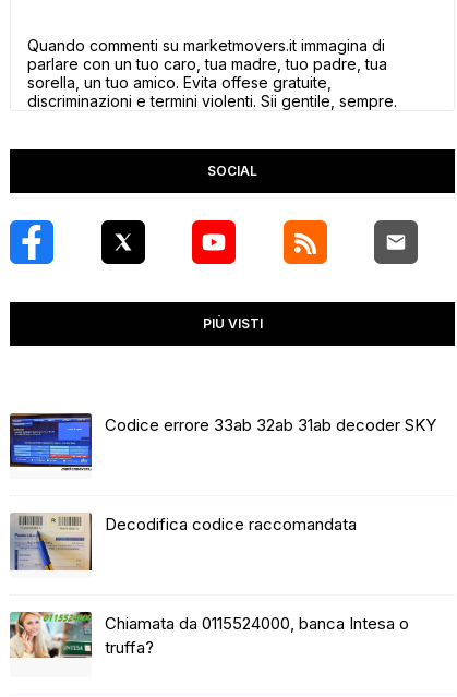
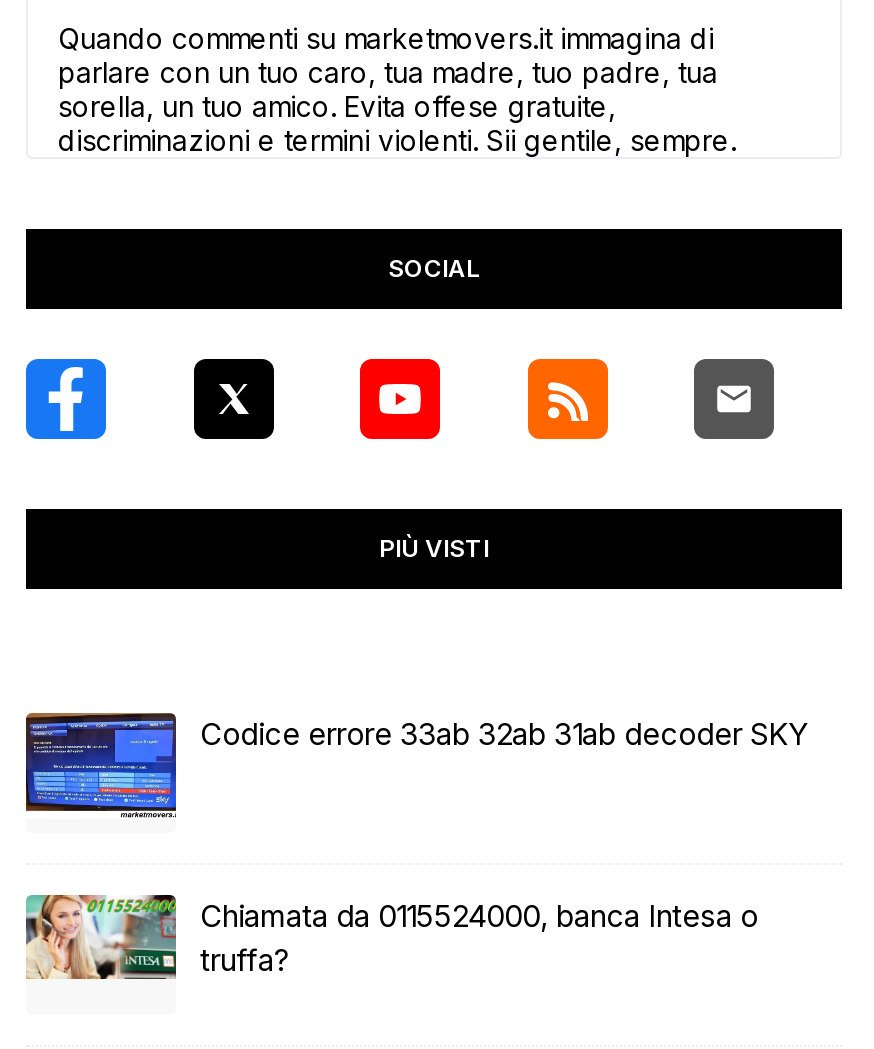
[10,513,357,572] [image] | Decodifica codice raccomandata -> none

